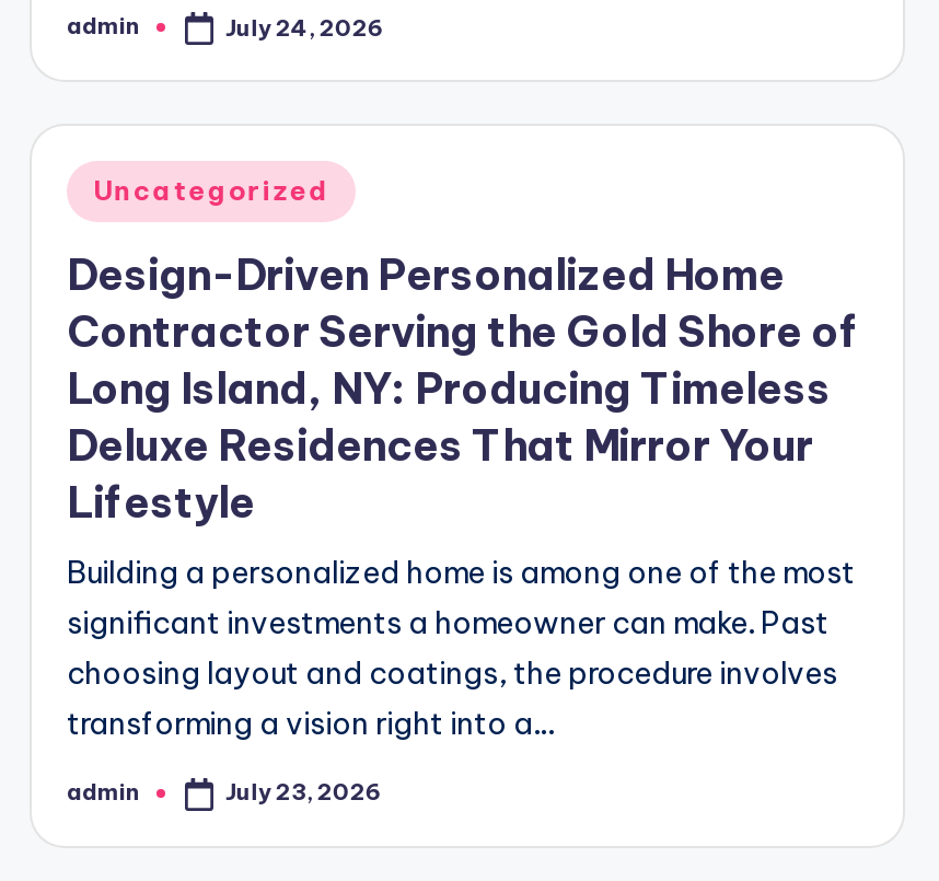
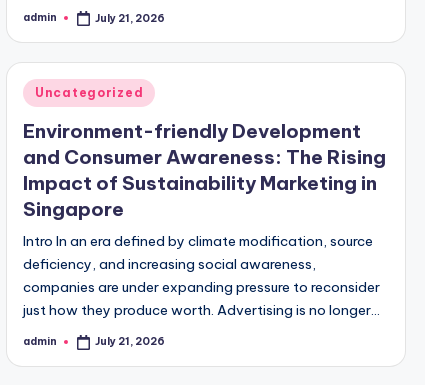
[225,13,385,42] July 24, 2026 -> [95,11,165,24] July 21, 2026
[67,248,859,528] Design-Driven Personalized Home | Contractor Serving the Gold Shore of | Long Island, NY: Producing Timeless | Deluxe Residences That Mirror Your | Lifestyle -> [23,119,386,221] Environment-friendly Development | and Consumer Awareness: The Rising | Impact of Sustainability Marketing in | Singapore
[67,552,855,742] Building a personalized home is among one of the most | significant investments a homeowner can make. Past | choosing layout and coatings, the procedure involves | transforming a vision right into a… -> [23,232,380,319] Intro In an era defined by climate modification, source | deficiency, and increasing social awareness, | companies are under expanding pressure to reconsider | just how they produce worth. Advertising is no longer…
[225,779,383,808] July 23, 2026 -> [95,335,165,348] July 21, 2026

